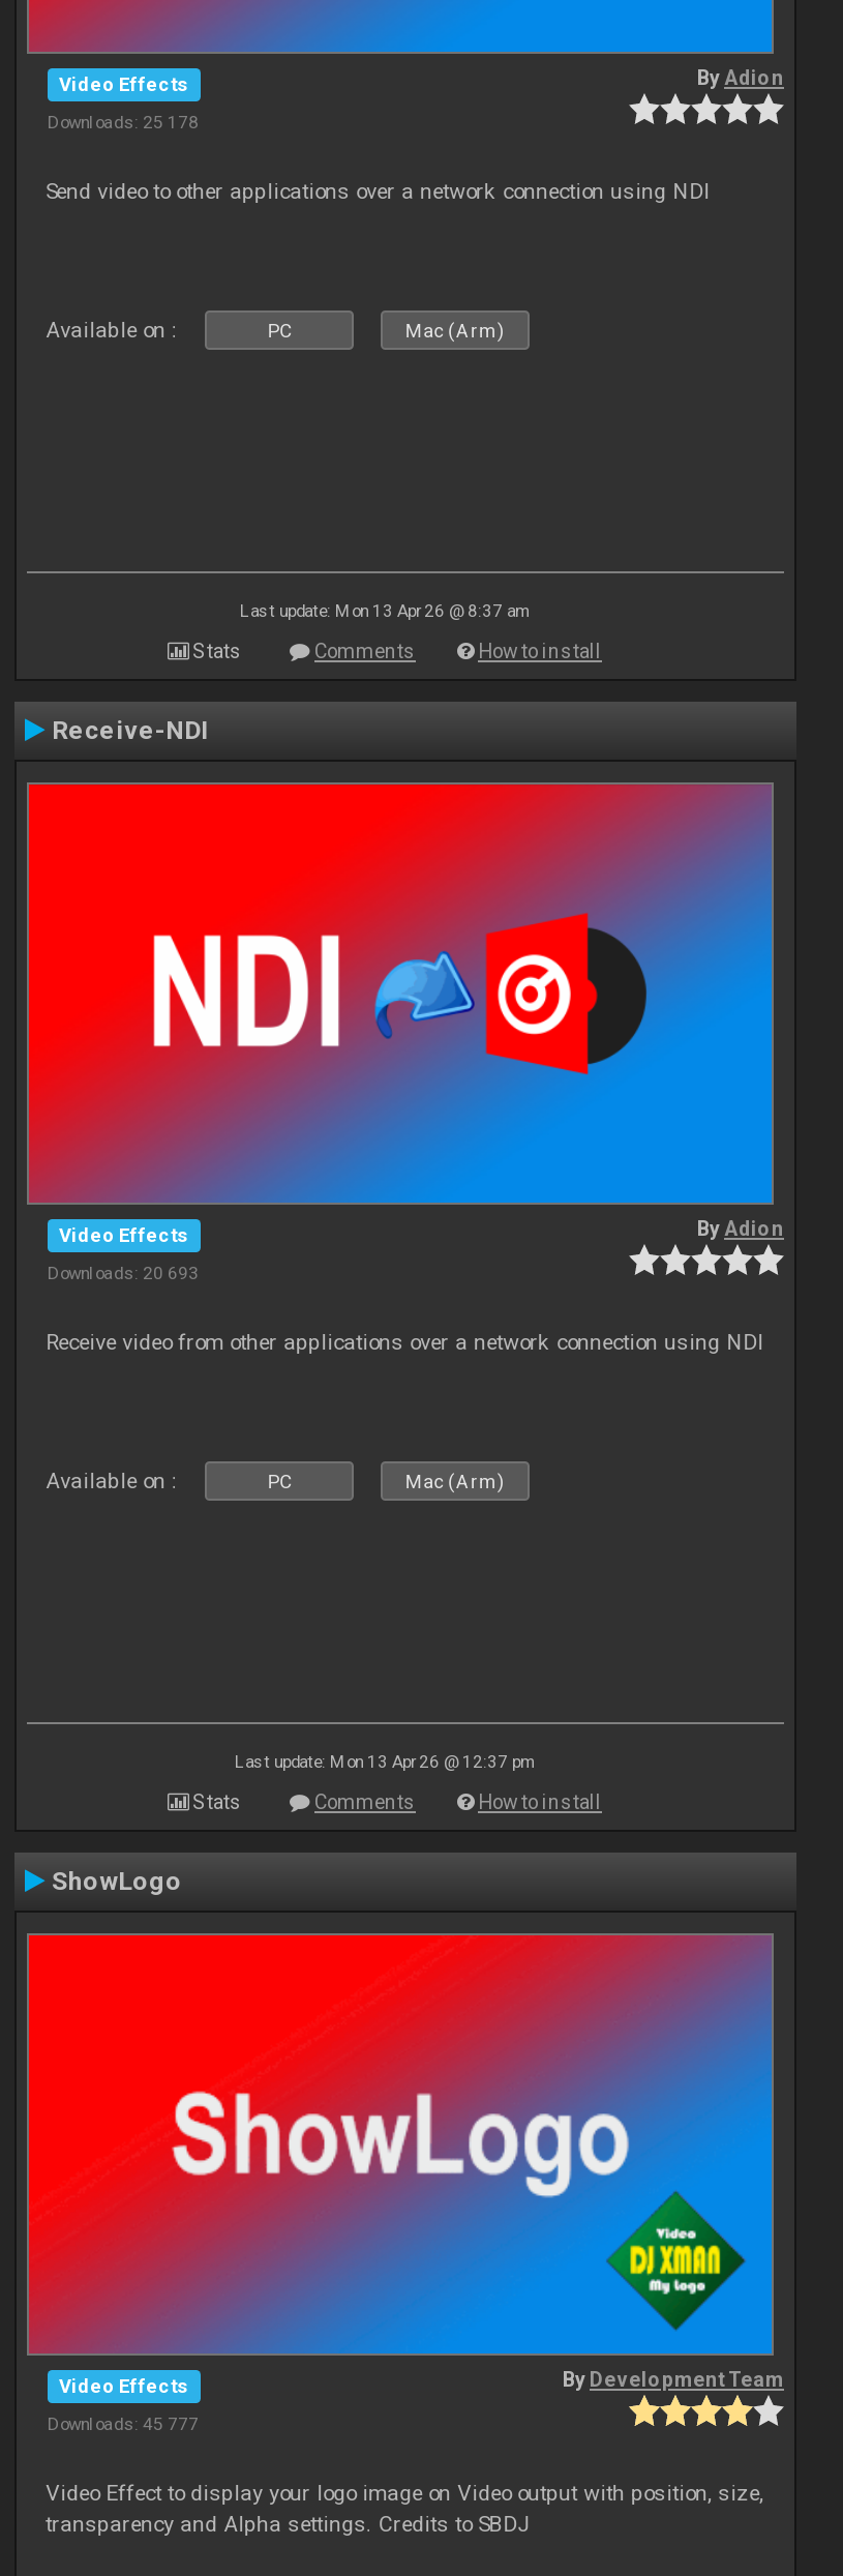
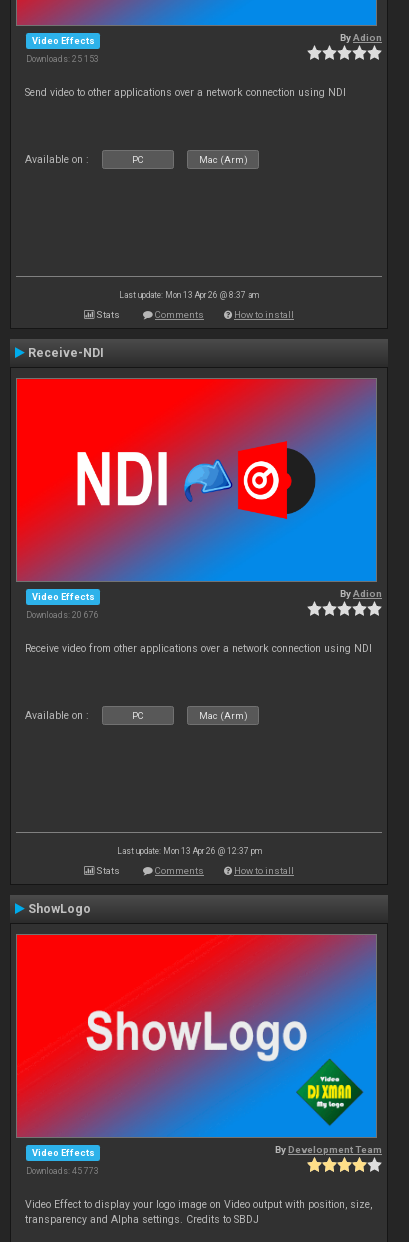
[48,111,199,132] Downloads: 25 178 -> [26,54,99,64] Downloads: 25 153
[48,1262,199,1283] Downloads: 20 693 -> [26,610,99,620] Downloads: 20 676
[48,2413,199,2434] Downloads: 45 777 -> [26,1166,99,1176] Downloads: 45 773

